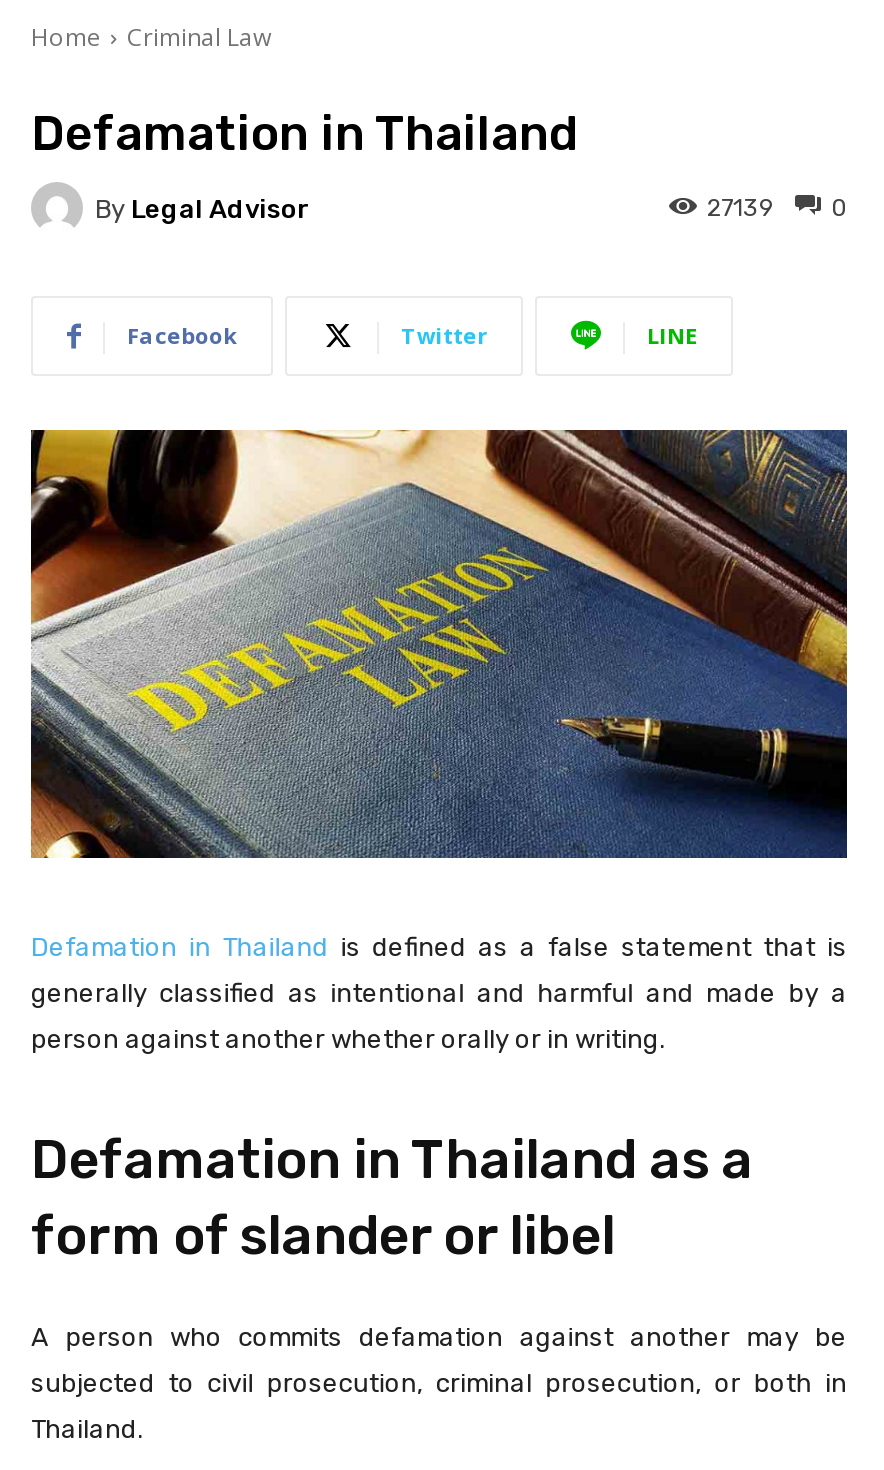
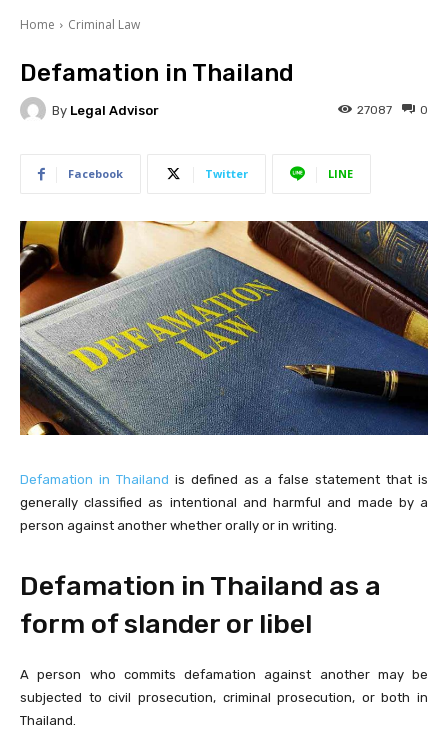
[707,194,847,222] 27139 0 -> [357,103,428,117] 27087 0

